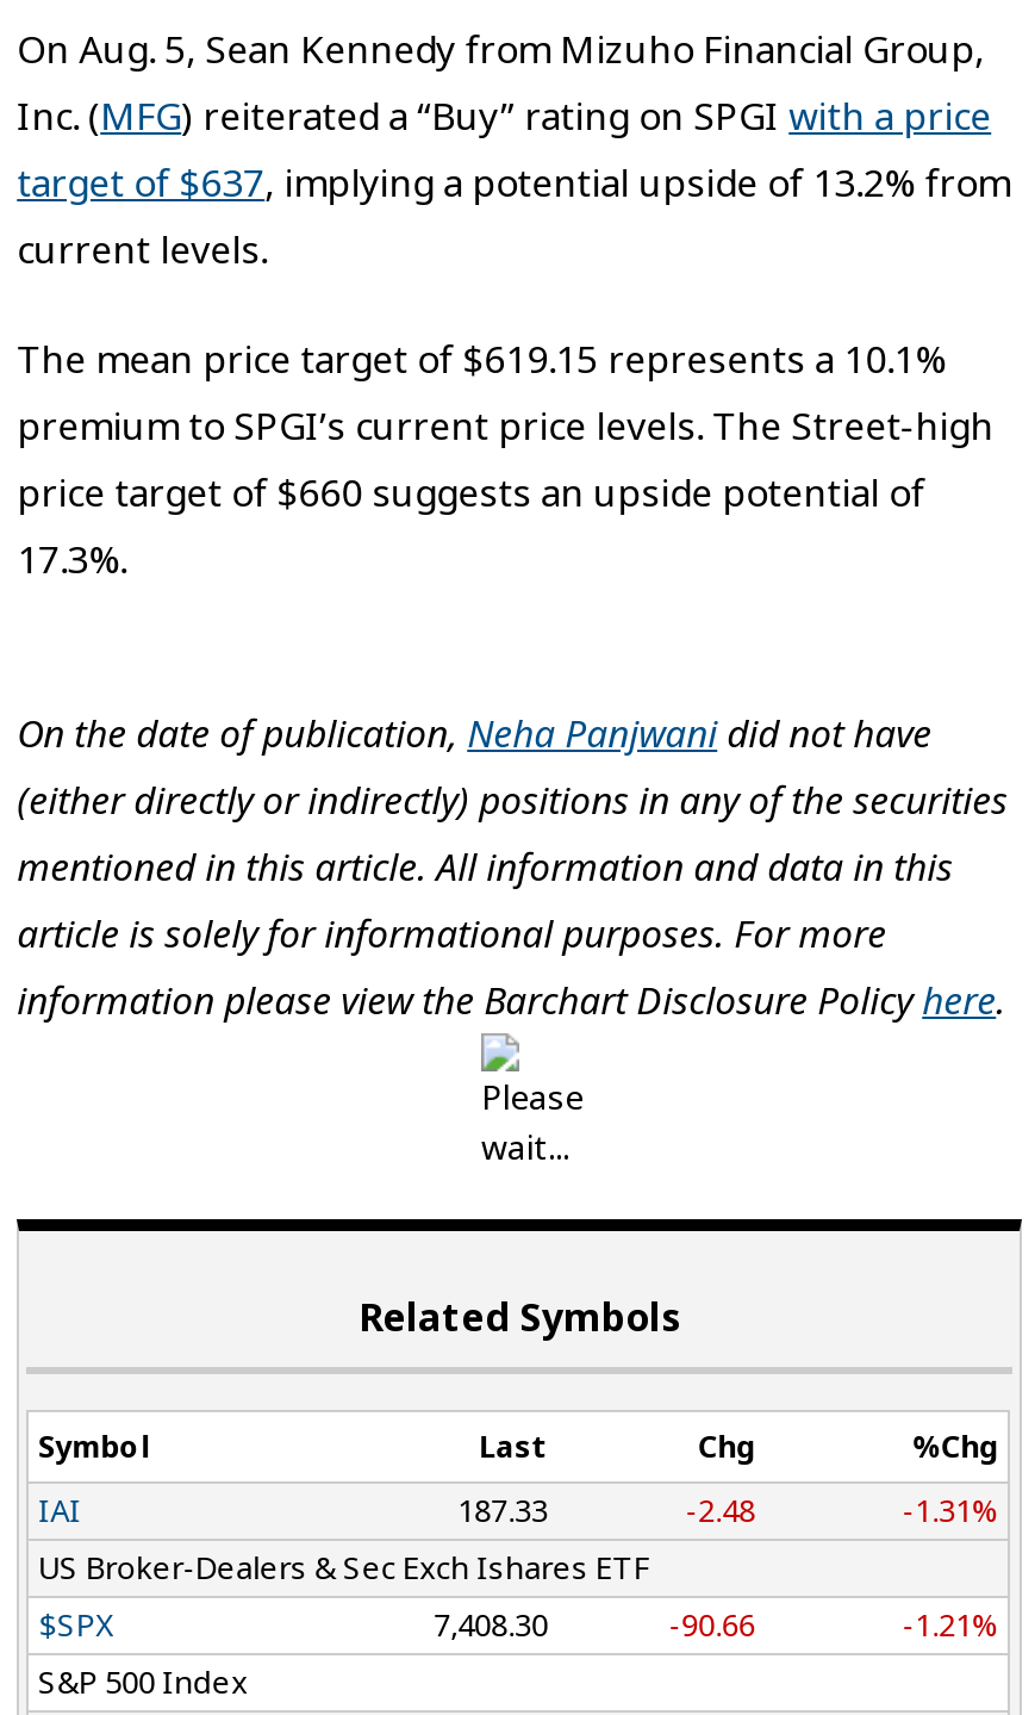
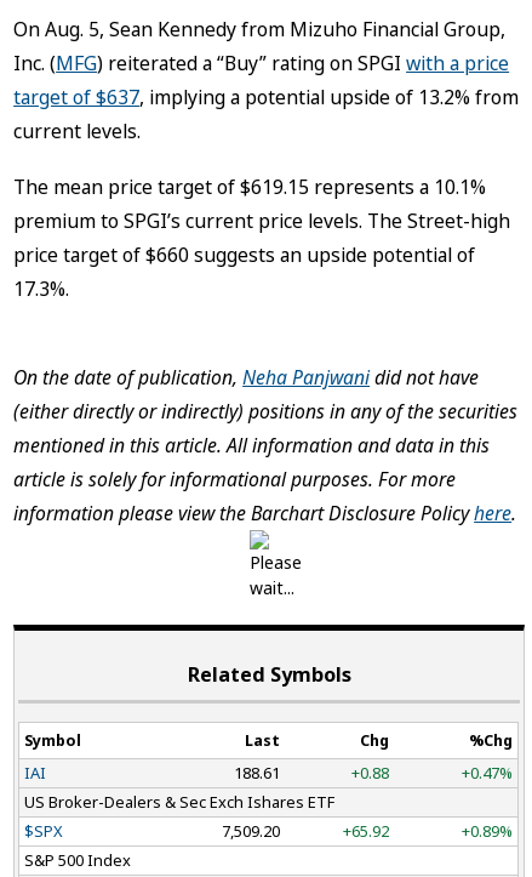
[458,1489,548,1531] 187.33 -> [234,762,280,784] 188.61
[686,1489,755,1531] -2.48 -> [352,762,389,784] +0.88
[903,1489,998,1531] -1.31% -> [462,762,513,784] +0.47%
[434,1603,548,1646] 7,408.30 -> [222,820,280,842] 7,509.20
[670,1603,755,1646] -90.66 -> [343,820,389,842] +65.92
[903,1603,998,1646] -1.21% -> [462,820,513,842] +0.89%

